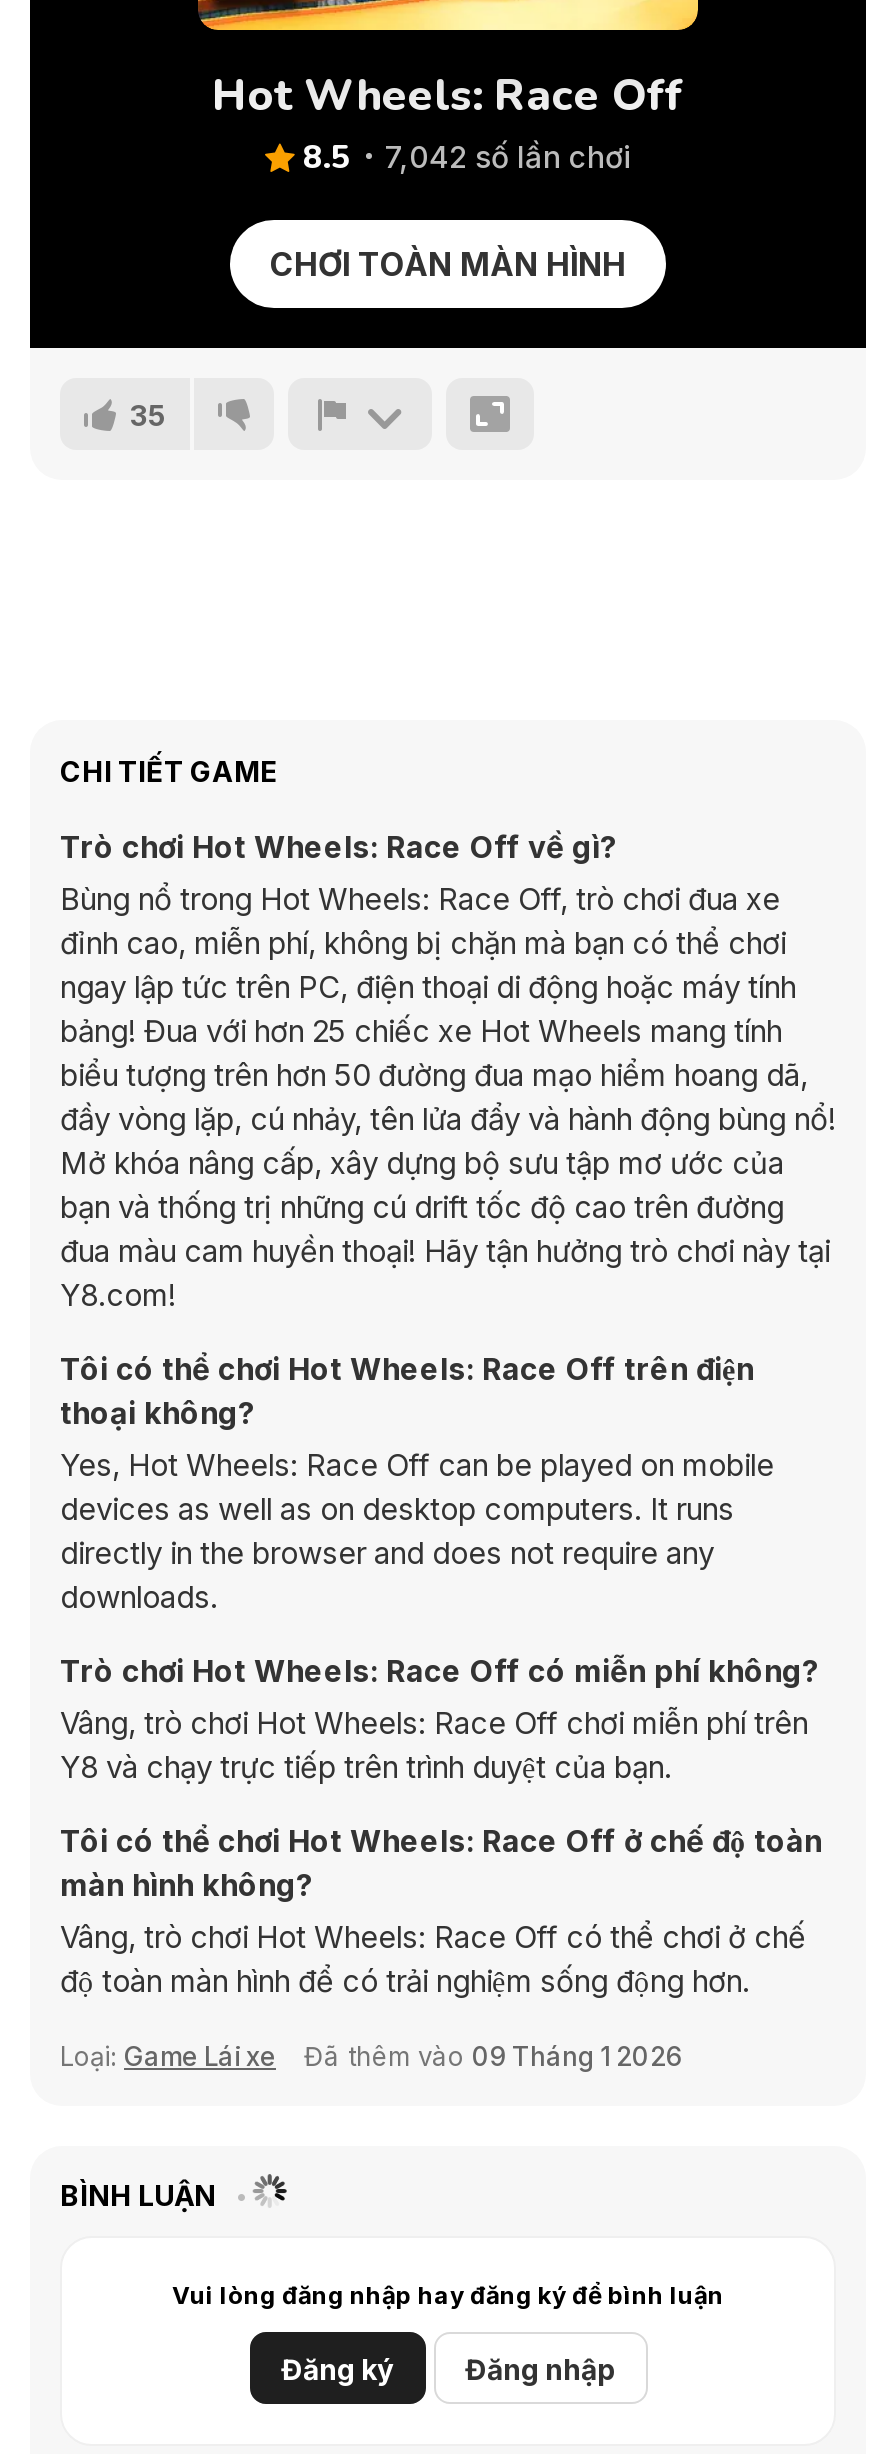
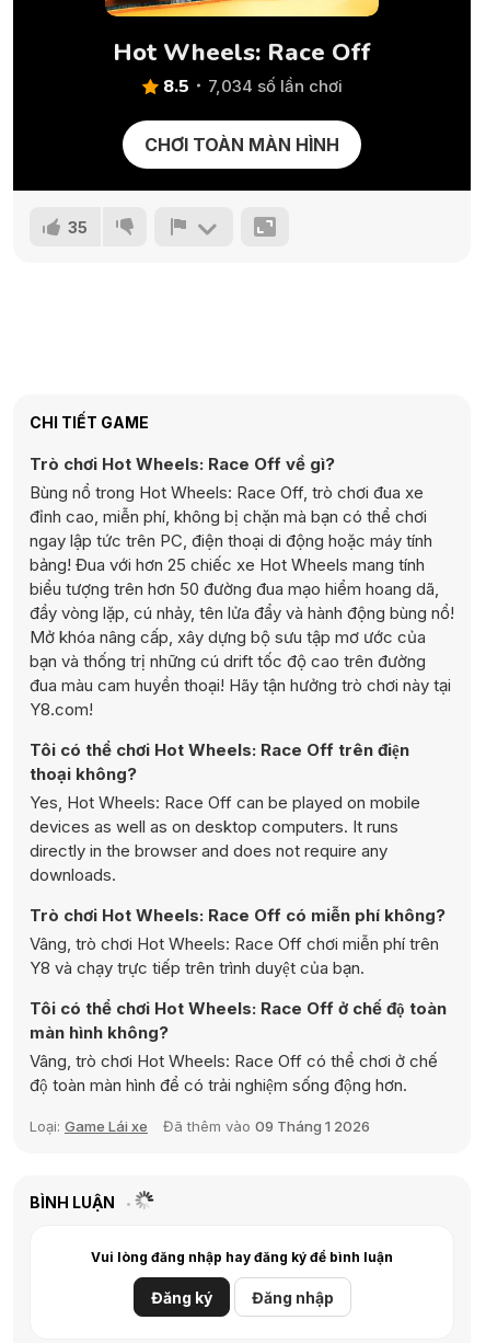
[303,136,631,180] 8.5 7,042 số lần chơi -> [163,74,342,99] 8.5 7,034 số lần chơi

